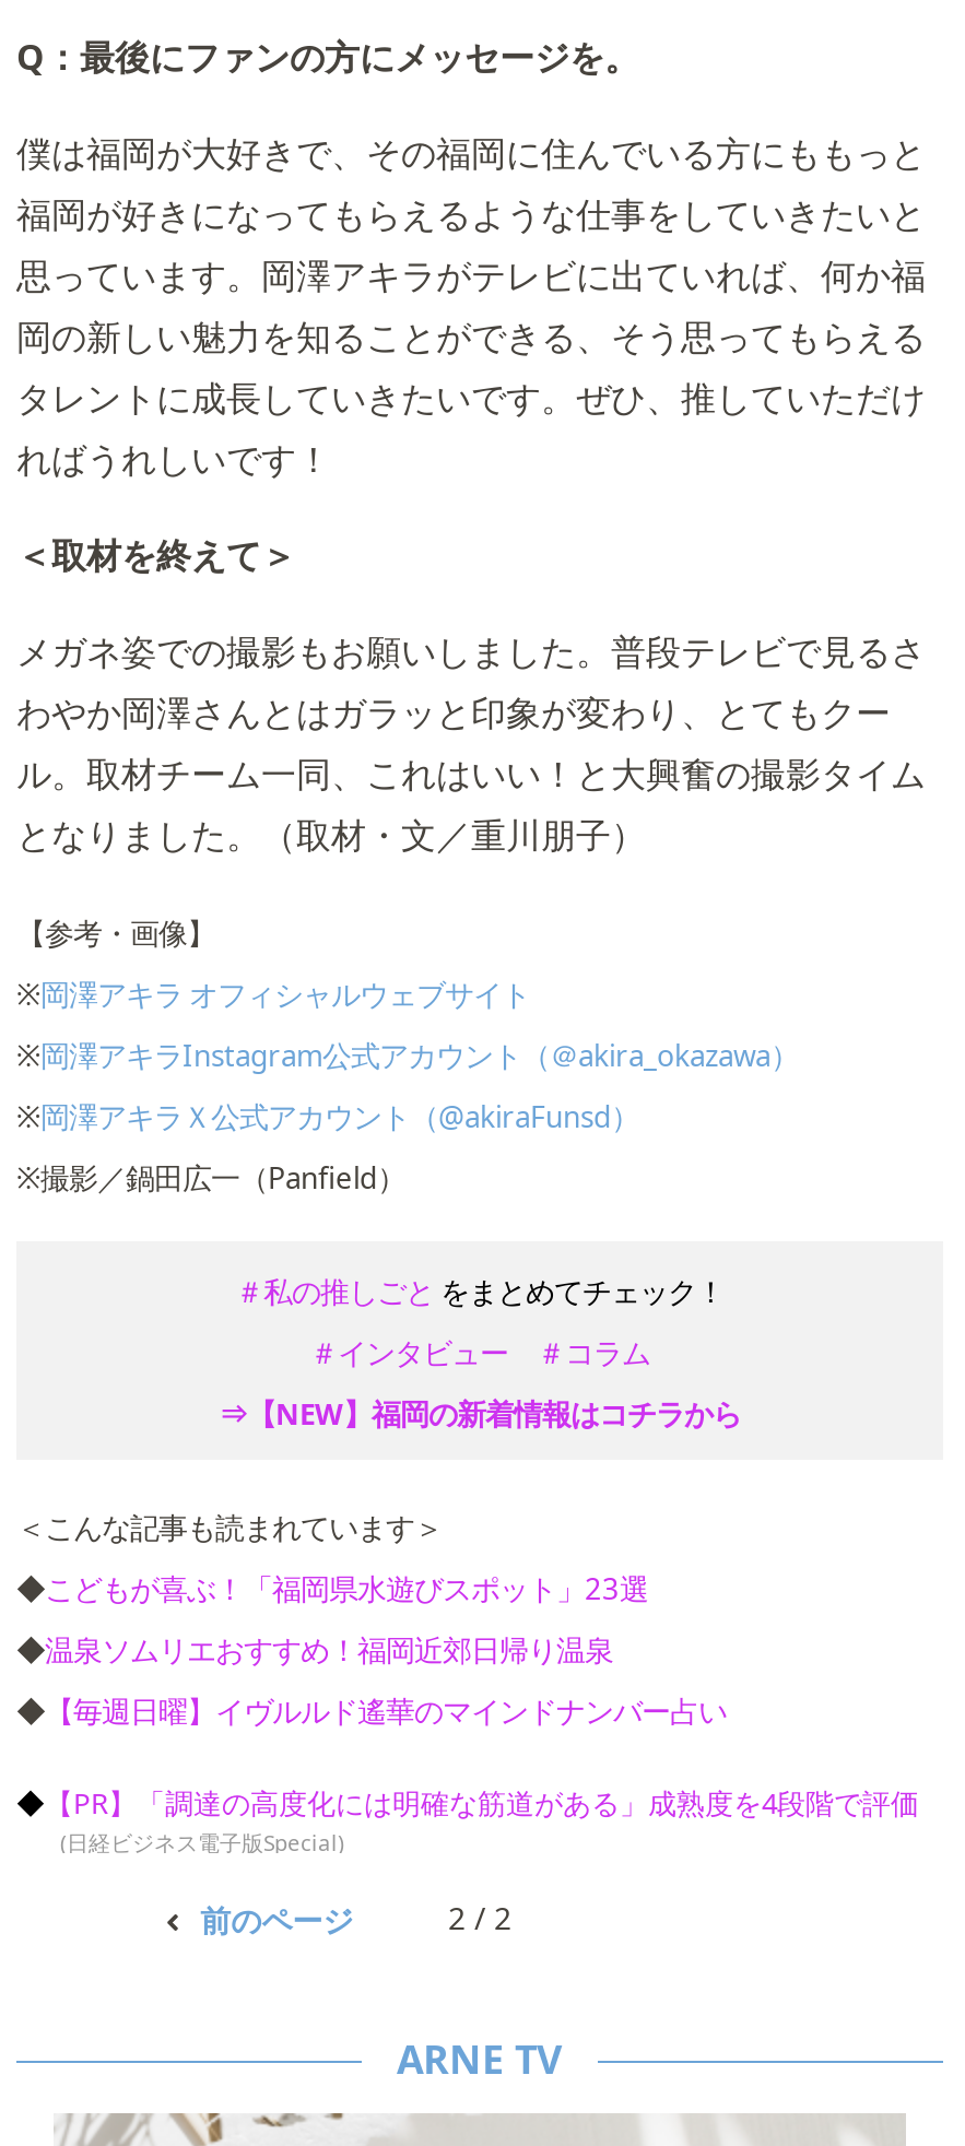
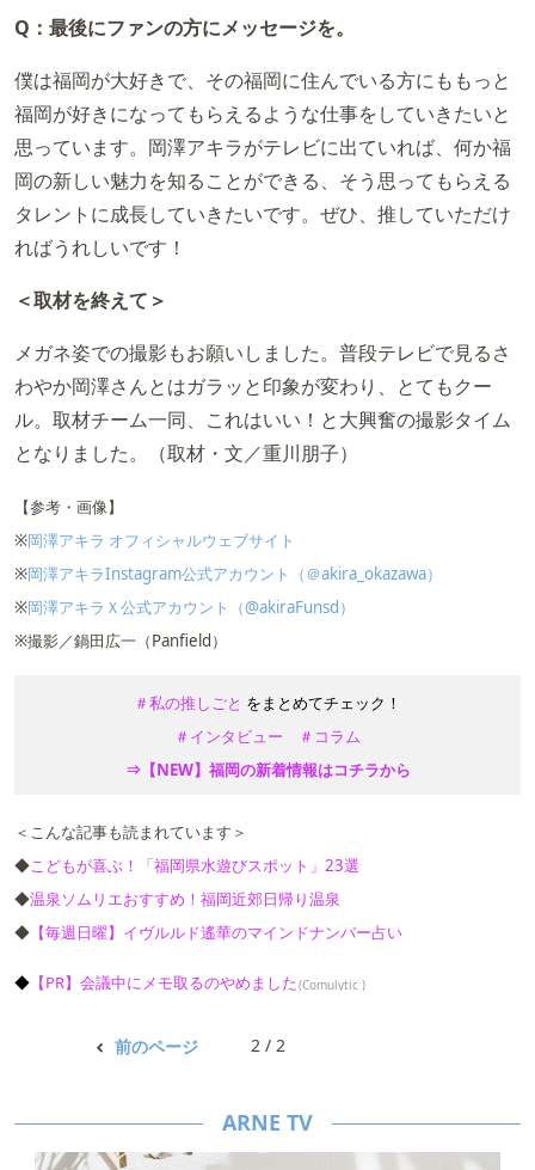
[45,1784,919,1858] 【PR】「調達の高度化には明確な筋道がある」成熟度を4段階で評価 | (日経ビジネス電子版Special) -> [30,972,365,994] 【PR】会議中にメモ取るのやめました(Comulytic )

